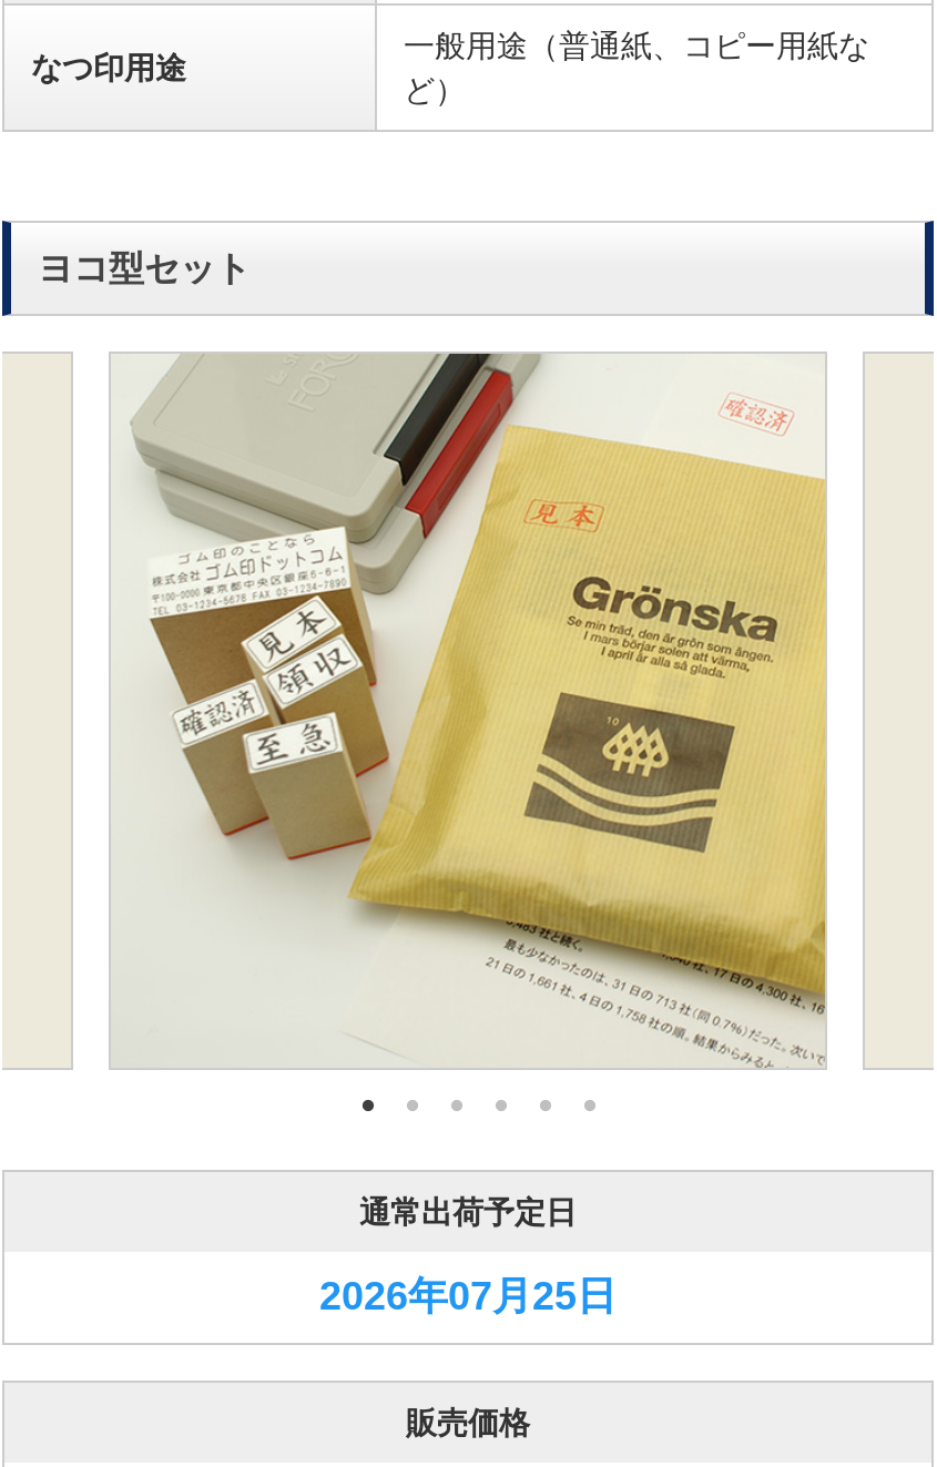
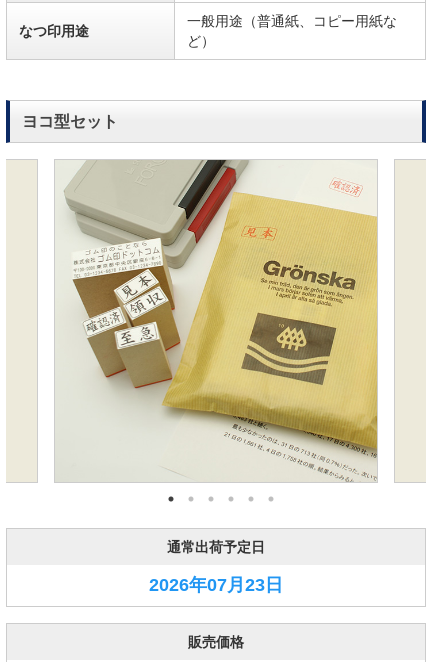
[319,1273,617,1317] 2026年07月25日 -> [149,574,283,594] 2026年07月23日

